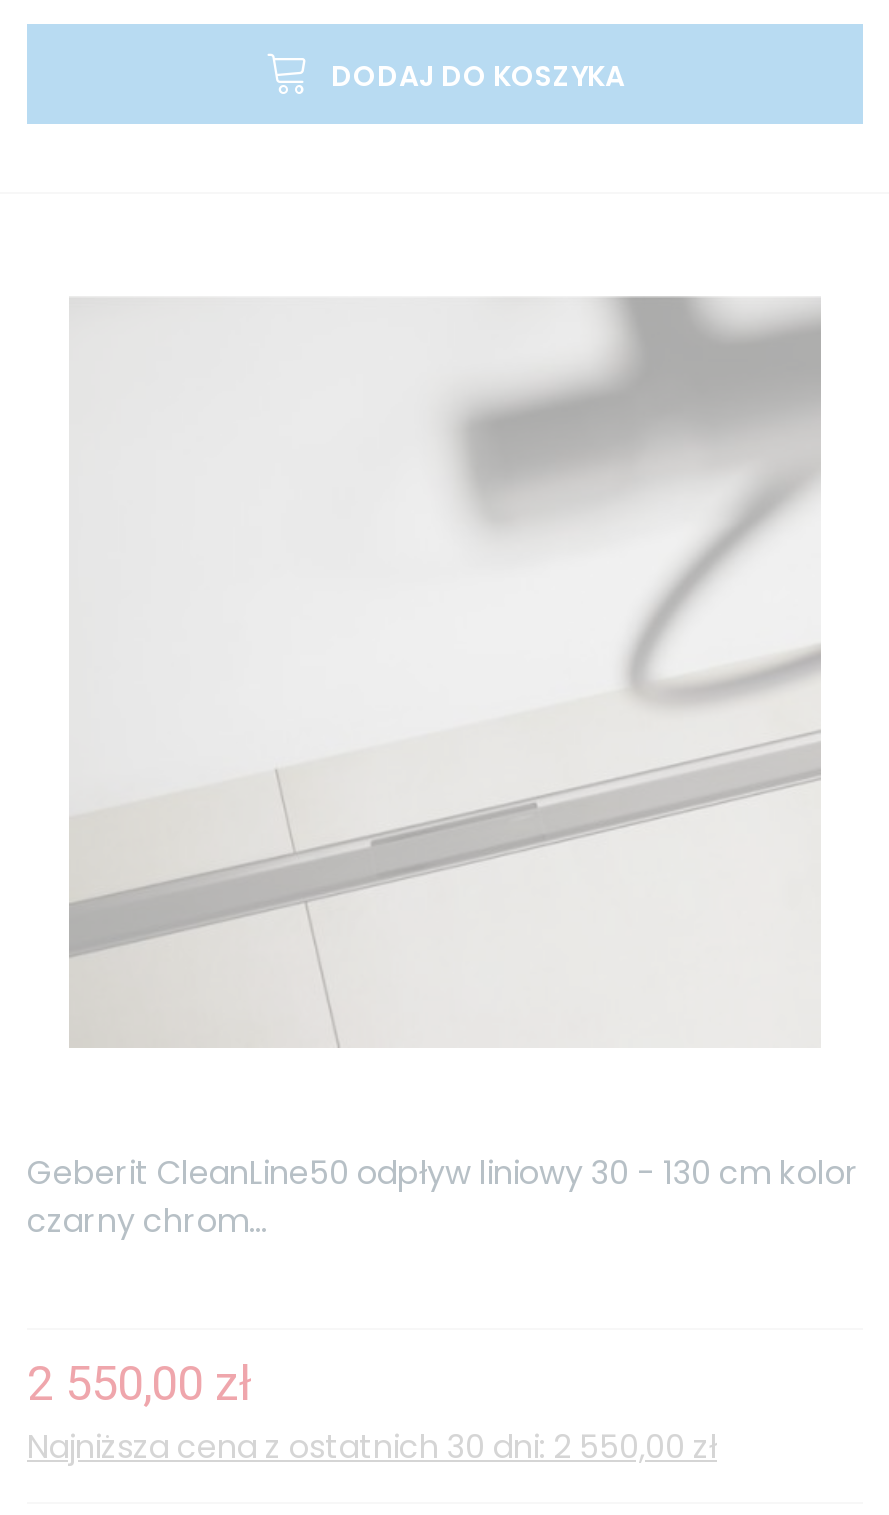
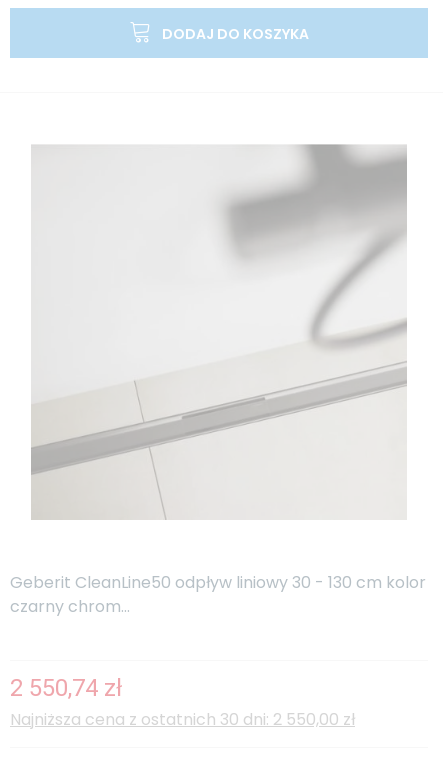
[27,1356,253,1412] 2 550,00 zł -> [10,674,123,702] 2 550,74 zł

